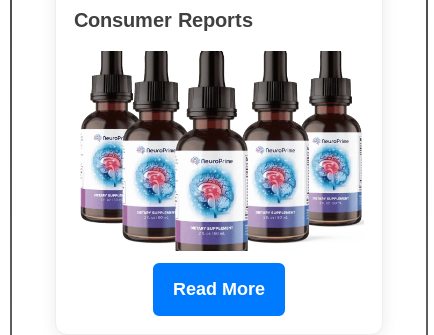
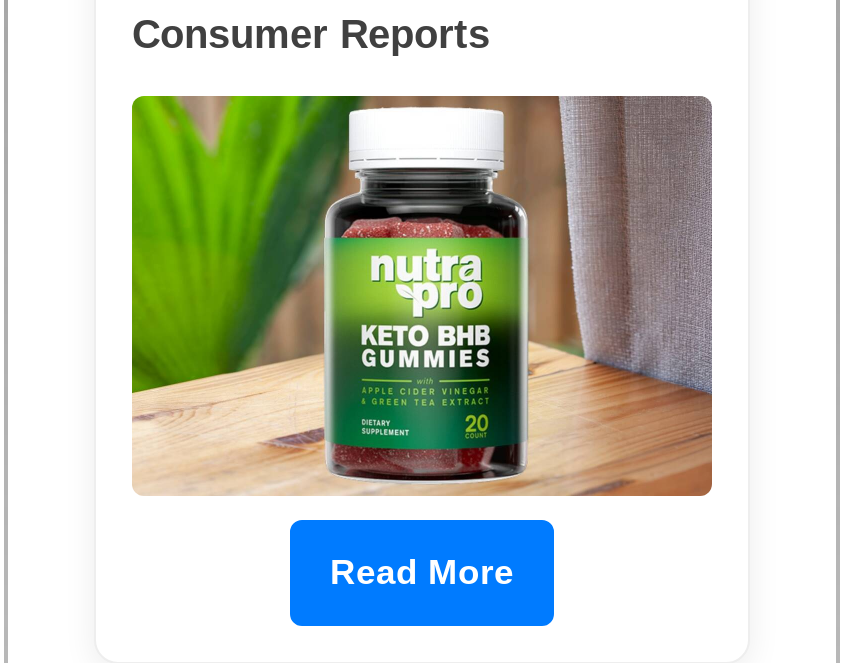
[74,50,364,252] [image] -> [130,93,714,499] [image]

